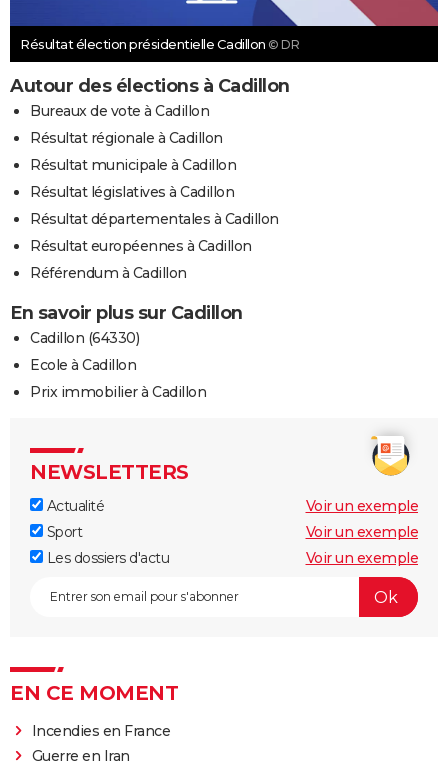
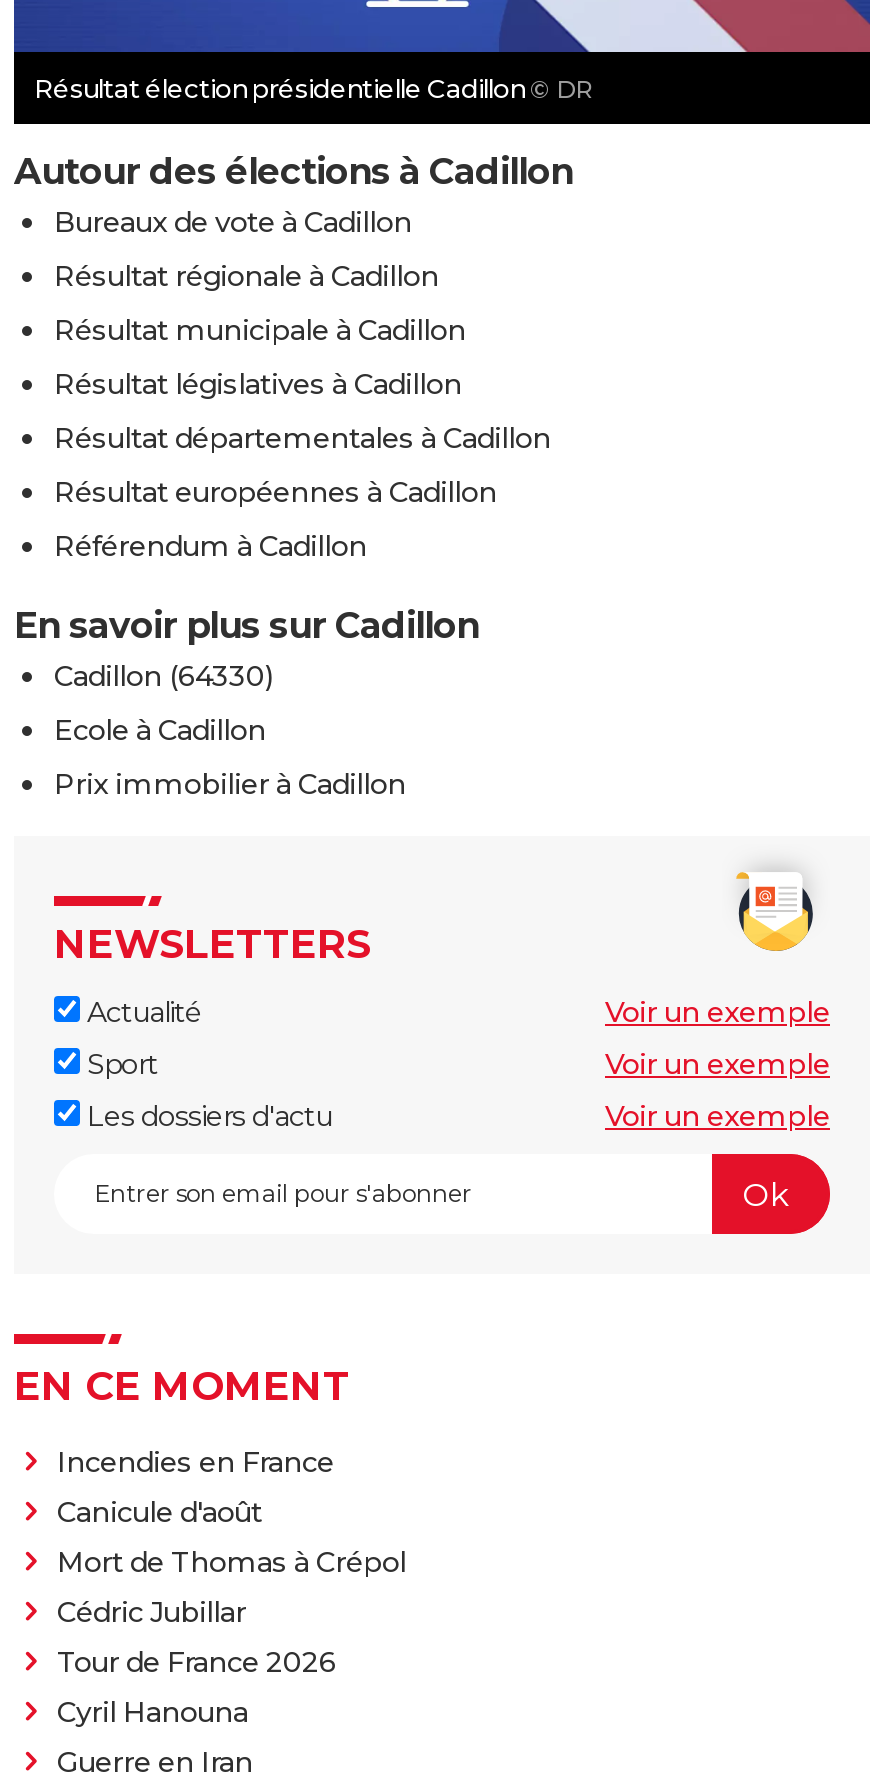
none -> [57,1495,406,1731] Canicule d'août | Mort de Thomas à Crépol | Cédric Jubillar | Tour de France 2026 | Cyril Hanouna

